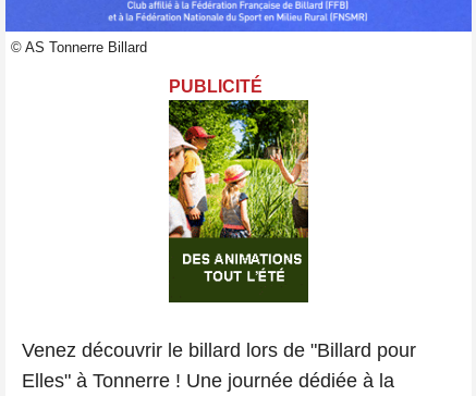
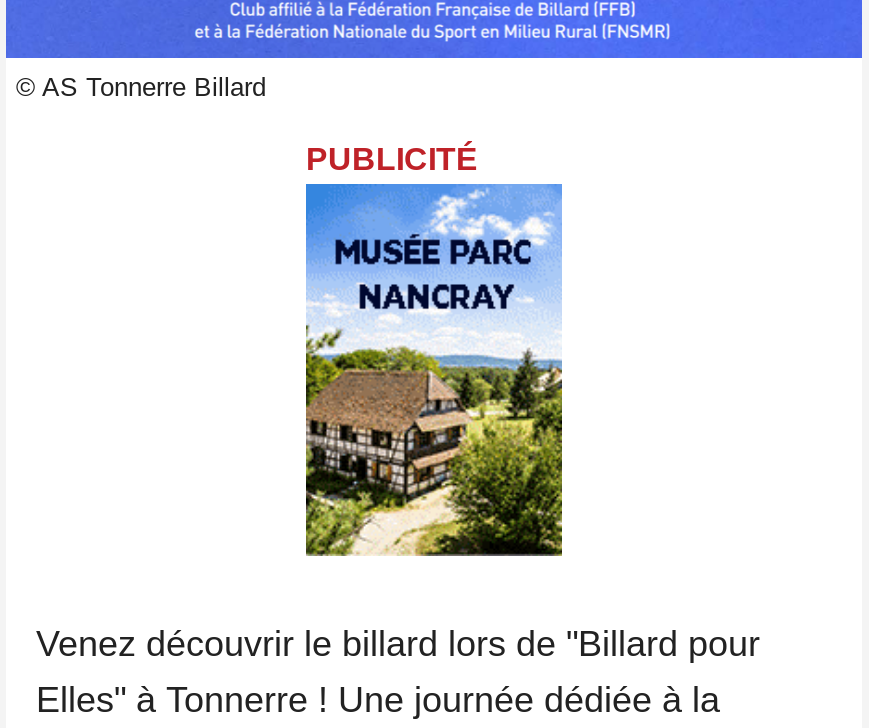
[168,99,309,304] [image] -> [304,182,564,558] [image]

